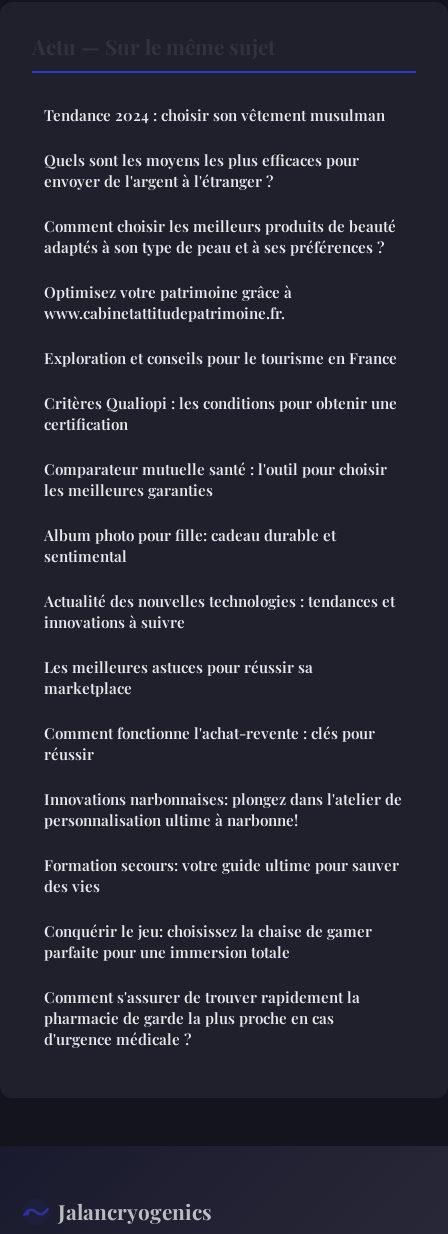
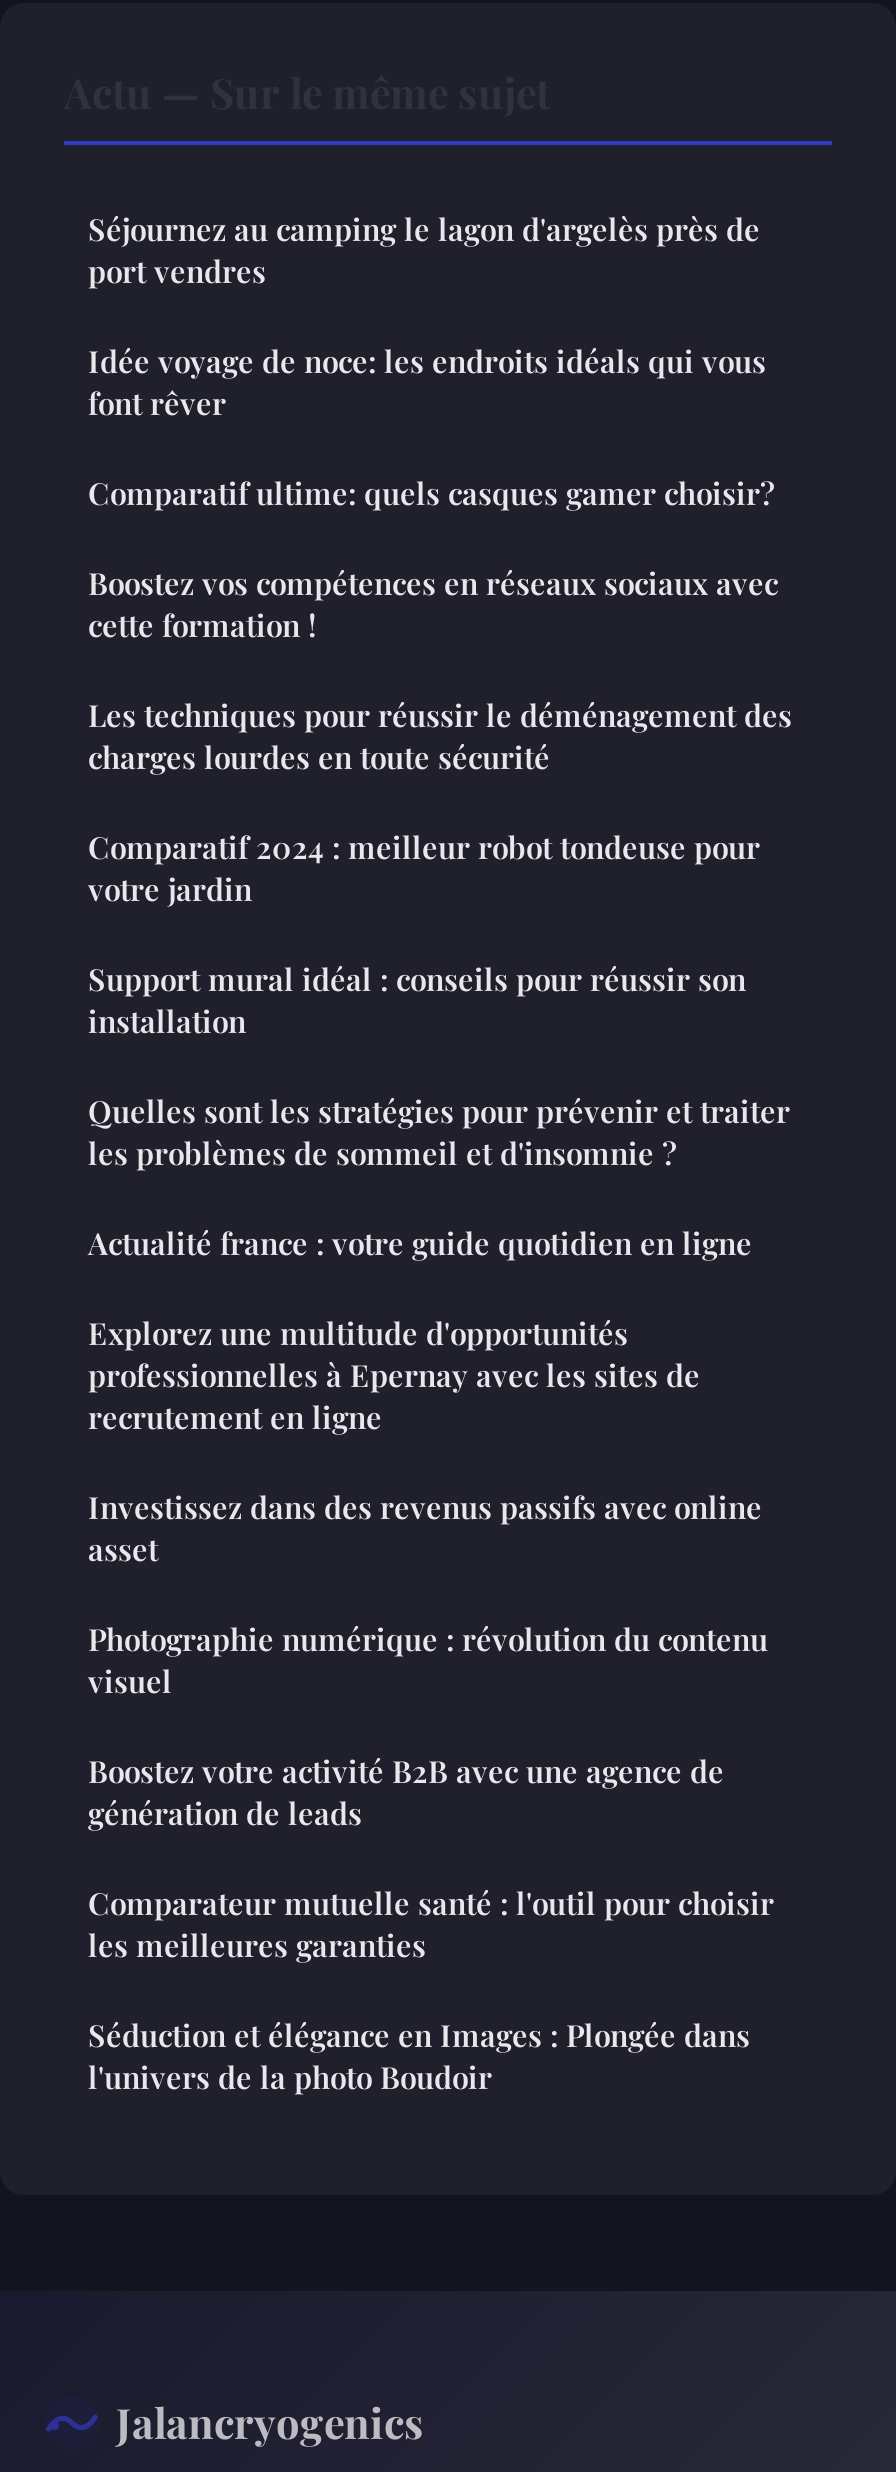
[44,105,397,434] Tendance 2024 : choisir son vêtement musulman | Quels sont les moyens les plus efficaces pour | envoyer de l'argent à l'étranger ? | Comment choisir les meilleurs produits de beauté | adaptés à son type de peau et à ses préférences ? | Optimisez votre patrimoine grâce à | www.cabinetattitudepatrimoine.fr. | Exploration et conseils pour le tourisme en France | Critères Qualiopi : les conditions pour obtenir une | certification -> [88,210,792,1834] Séjournez au camping le lagon d'argelès près de | port vendres | Idée voyage de noce: les endroits idéals qui vous | font rêver | Comparatif ultime: quels casques gamer choisir? | Boostez vos compétences en réseaux sociaux avec | cette formation ! | Les techniques pour réussir le déménagement des | charges lourdes en toute sécurité | Comparatif 2024 : meilleur robot tondeuse pour | votre jardin | Support mural idéal : conseils pour réussir son | installation | Quelles sont les stratégies pour prévenir et traiter | les problèmes de sommeil et d'insomnie ? | Actualité france : votre guide quotidien en ligne | Explorez une multitude d'opportunités | professionnelles à Epernay avec les sites de | recrutement en ligne | Investissez dans des revenus passifs avec online | asset | Photographie numérique : révolution du contenu | visuel | Boostez votre activité B2B avec une agence de | génération de leads
moved [44,459,387,500] -> [88,1884,774,1966]: Comparateur mutuelle santé : l'outil pour choisir | les meilleures garanties
[44,525,402,1049] Album photo pour fille: cadeau durable et | sentimental | Actualité des nouvelles technologies : tendances et | innovations à suivre | Les meilleures astuces pour réussir sa | marketplace | Comment fonctionne l'achat-revente : clés pour | réussir | Innovations narbonnaises: plongez dans l'atelier de | personnalisation ultime à narbonne! | Formation secours: votre guide ultime pour sauver | des vies | Conquérir le jeu: choisissez la chaise de gamer | parfaite pour une immersion totale | Comment s'assurer de trouver rapidement la | pharmacie de garde la plus proche en cas | d'urgence médicale ? -> [88,2016,750,2098] Séduction et élégance en Images : Plongée dans | l'univers de la photo Boudoir

